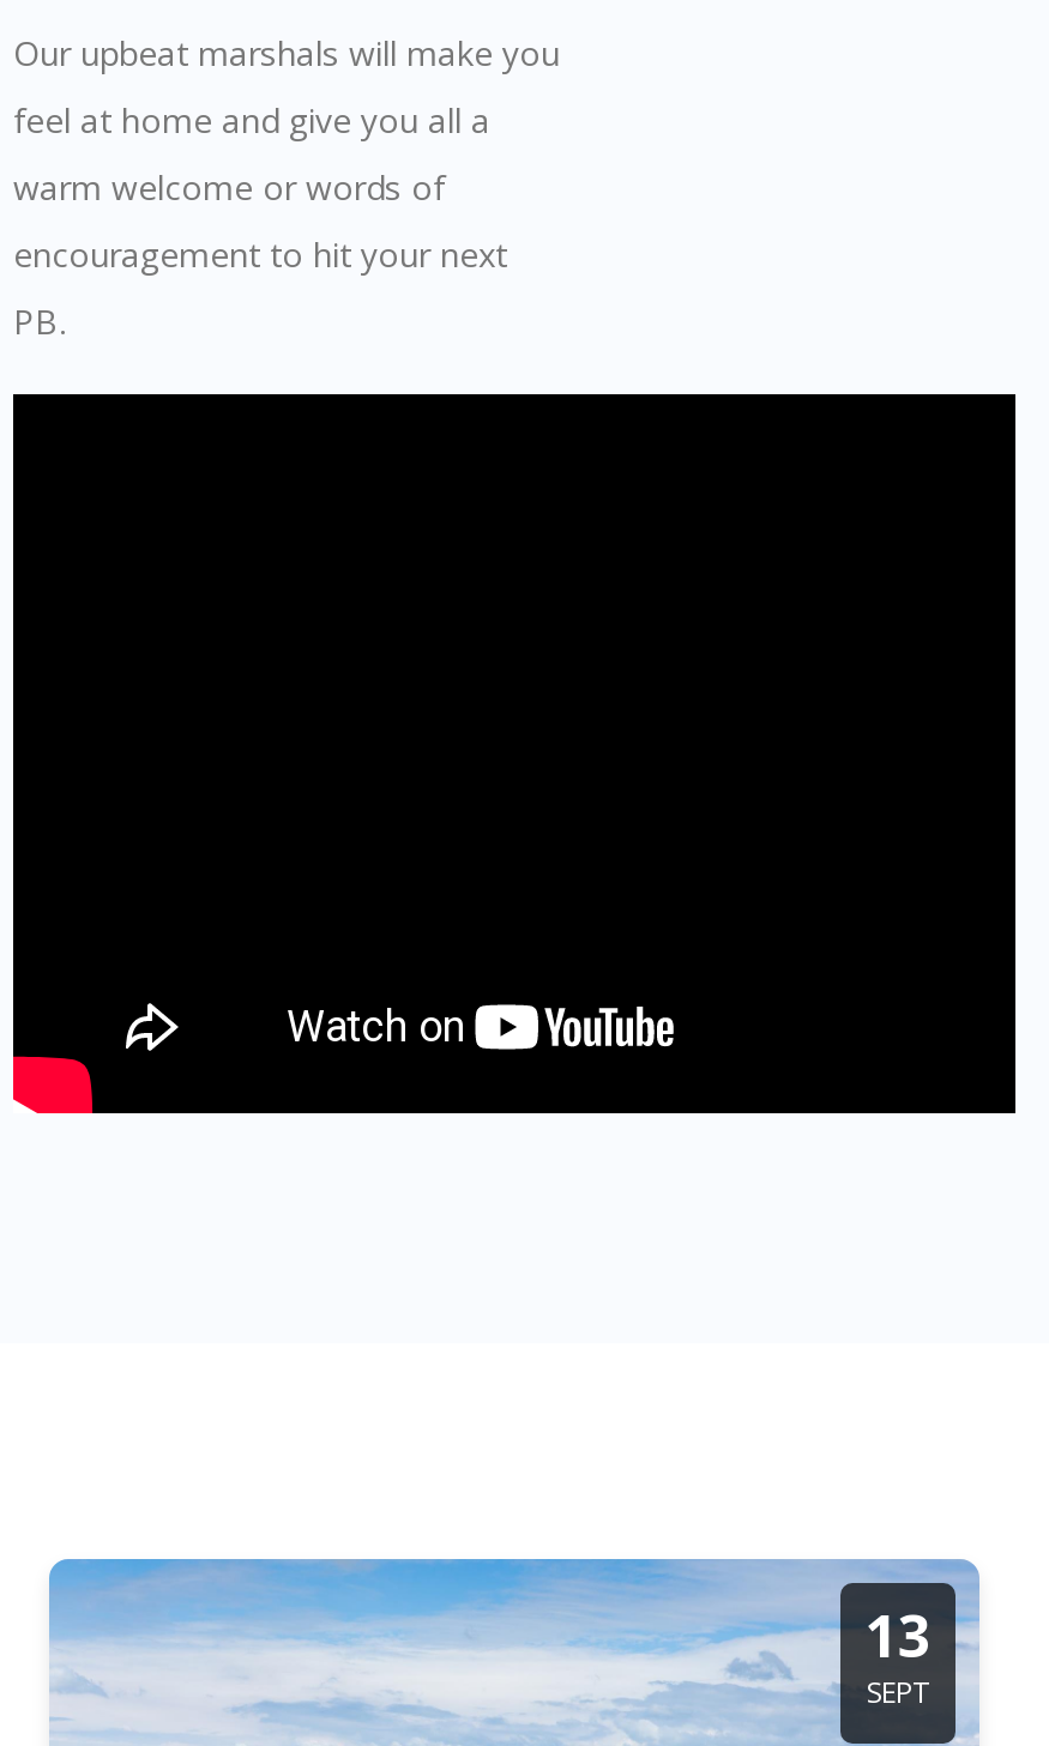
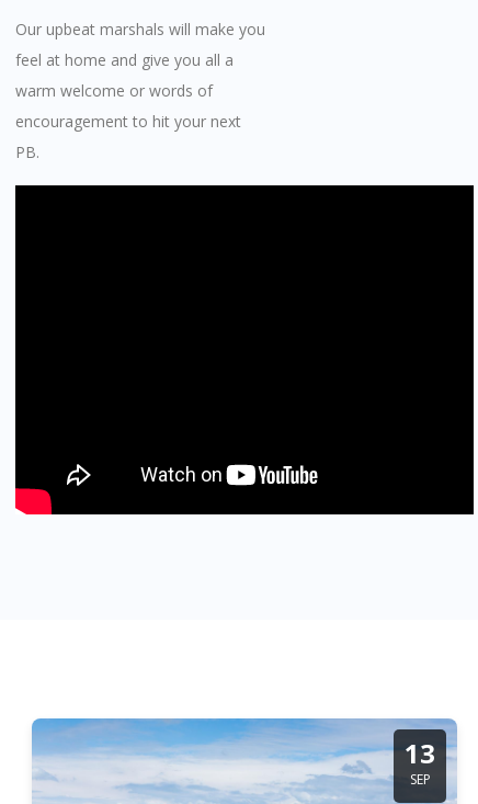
[867,1672,929,1712] SEPT -> [409,770,430,789] SEP

